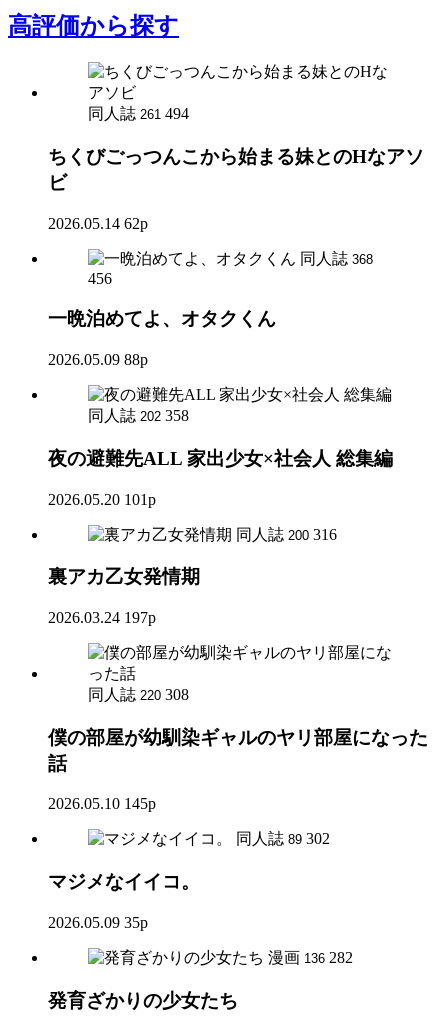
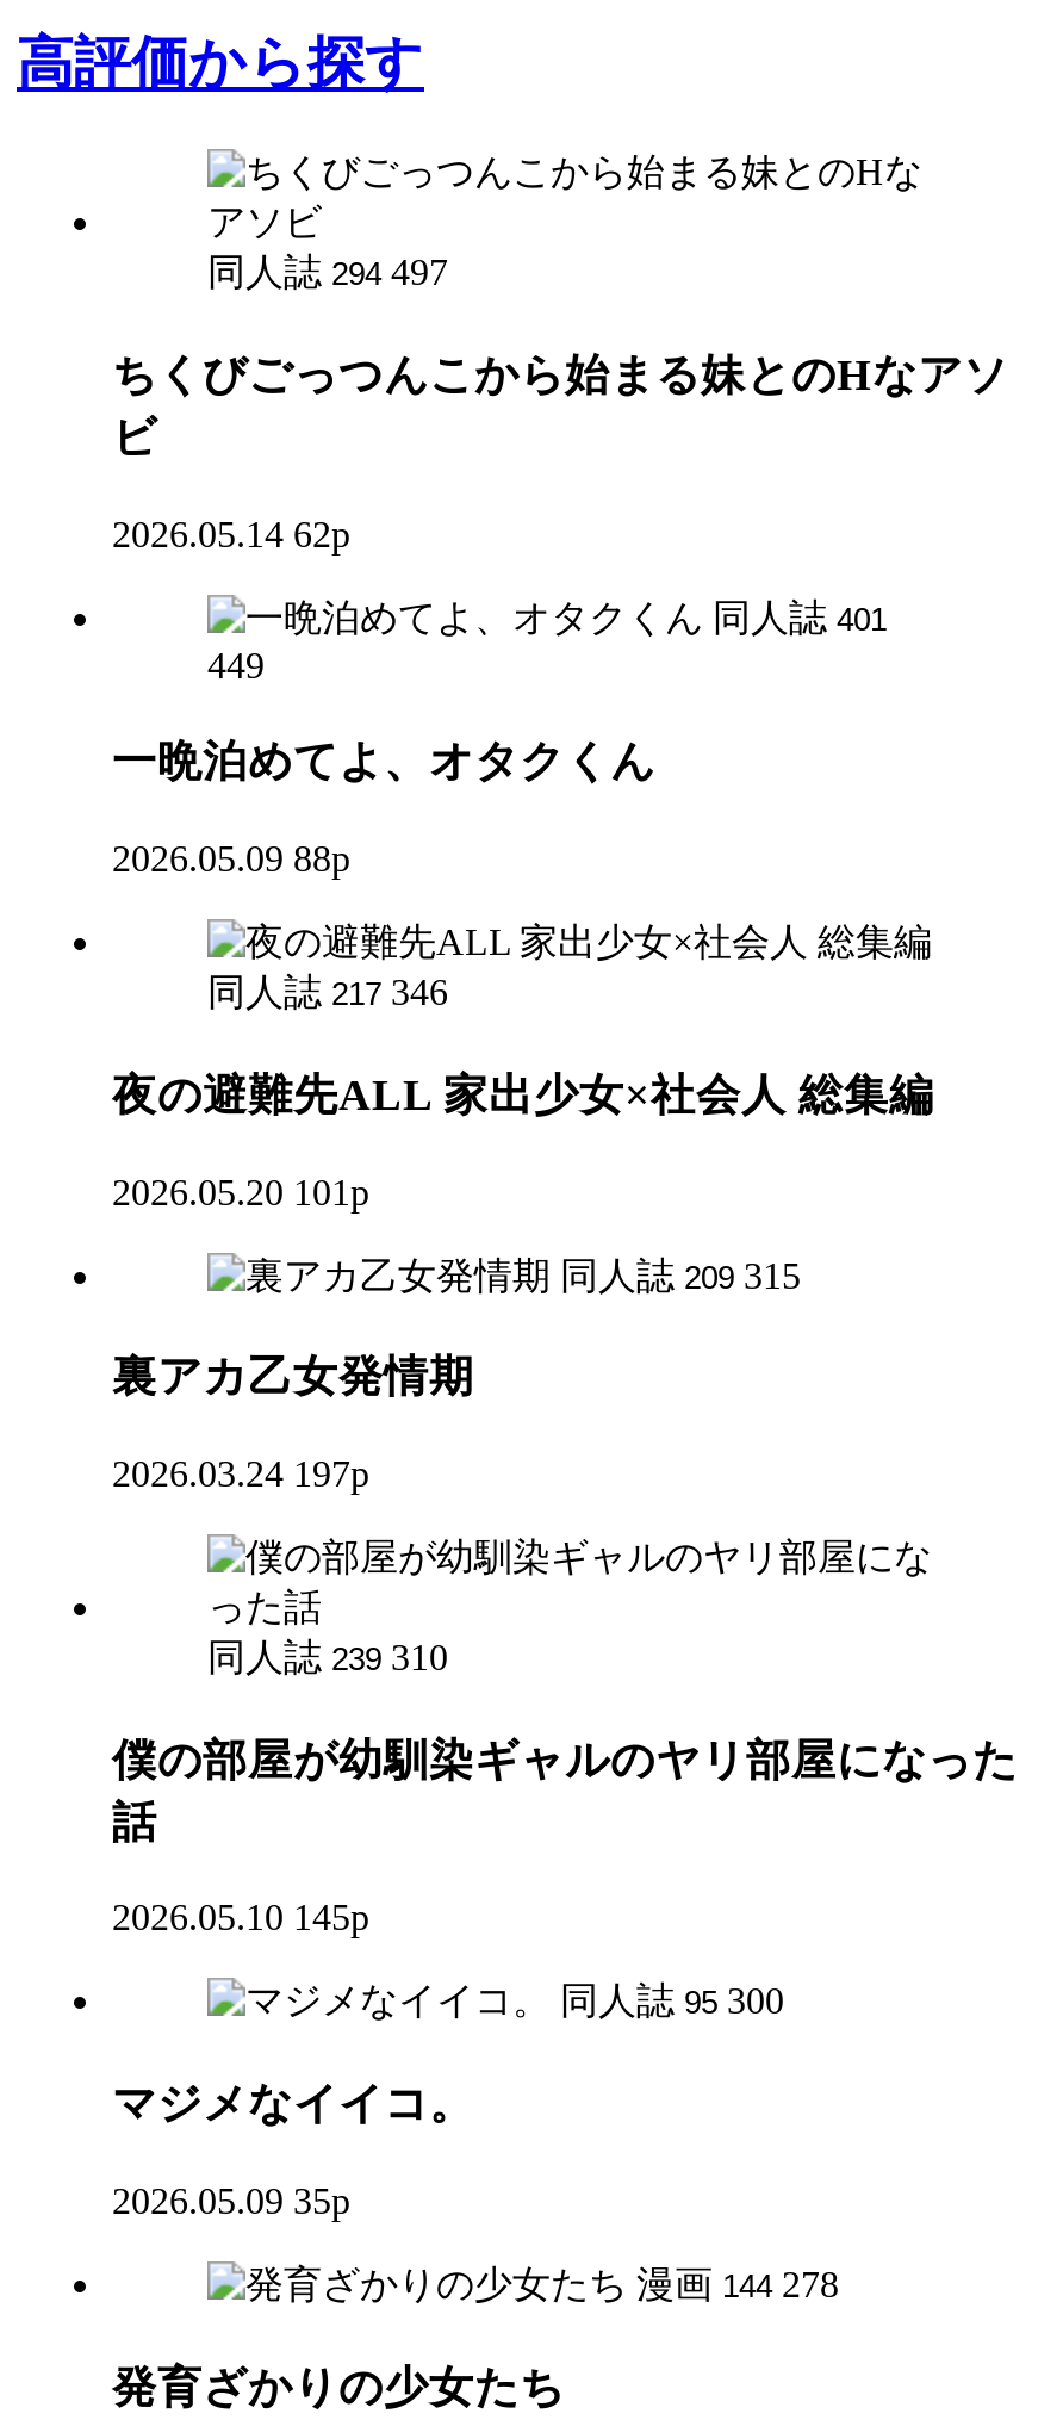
[88,105,189,122] 同人誌 261 494 -> [207,252,448,293] 同人誌 294 497
[300,250,373,267] 同人誌 368 -> [713,596,887,637] 同人誌 401
[88,270,112,287] 456 -> [207,644,265,685] 449
[88,407,189,424] 同人誌 202 358 -> [207,972,448,1012] 同人誌 217 346
[236,525,337,542] 同人誌 200 316 -> [560,1254,801,1295] 同人誌 209 315
[88,686,189,703] 同人誌 220 308 -> [207,1637,448,1677] 同人誌 239 310
[236,830,330,847] 同人誌 89 302 -> [560,1981,784,2022] 同人誌 95 300
[268,949,353,966] 漫画 136 282 -> [636,2263,839,2304] 漫画 144 278

